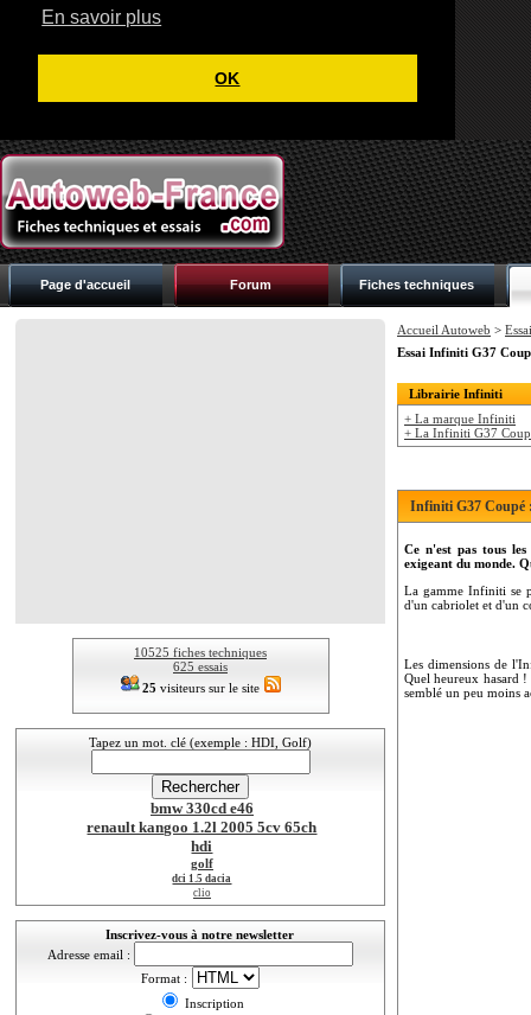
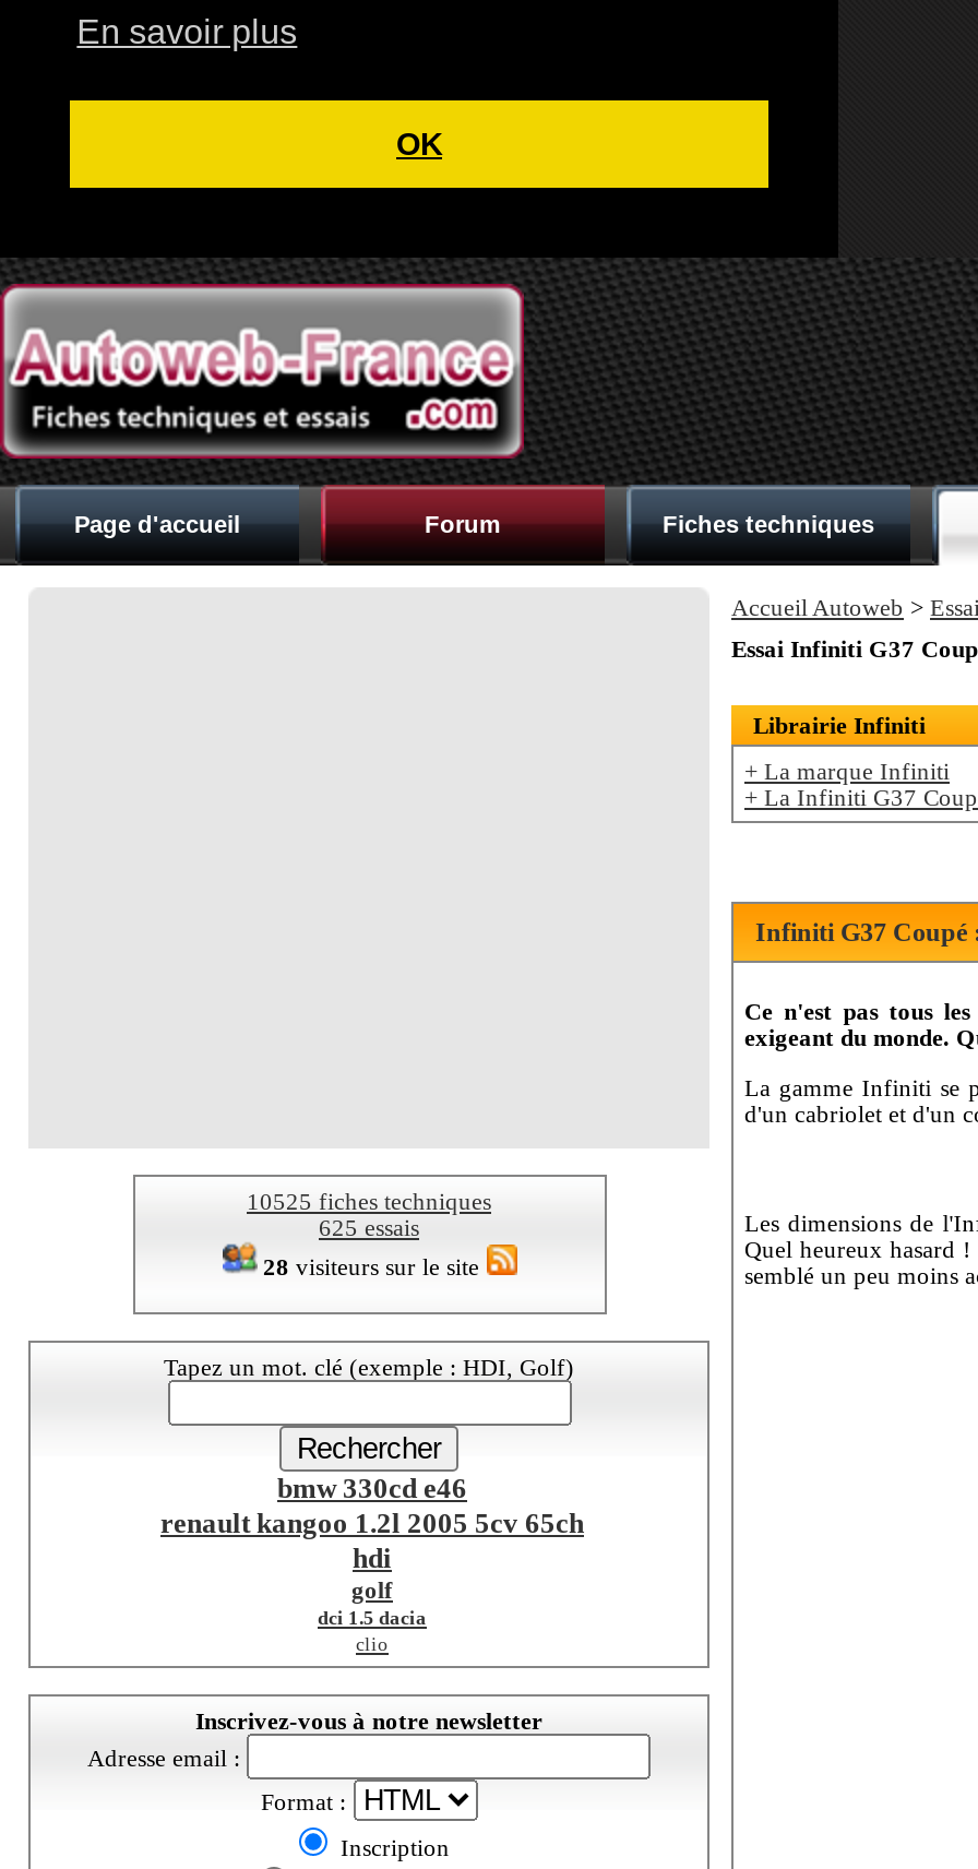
[143,681,264,695] 25 visiteurs sur le site -> [263,1253,486,1279] 28 visiteurs sur le site

